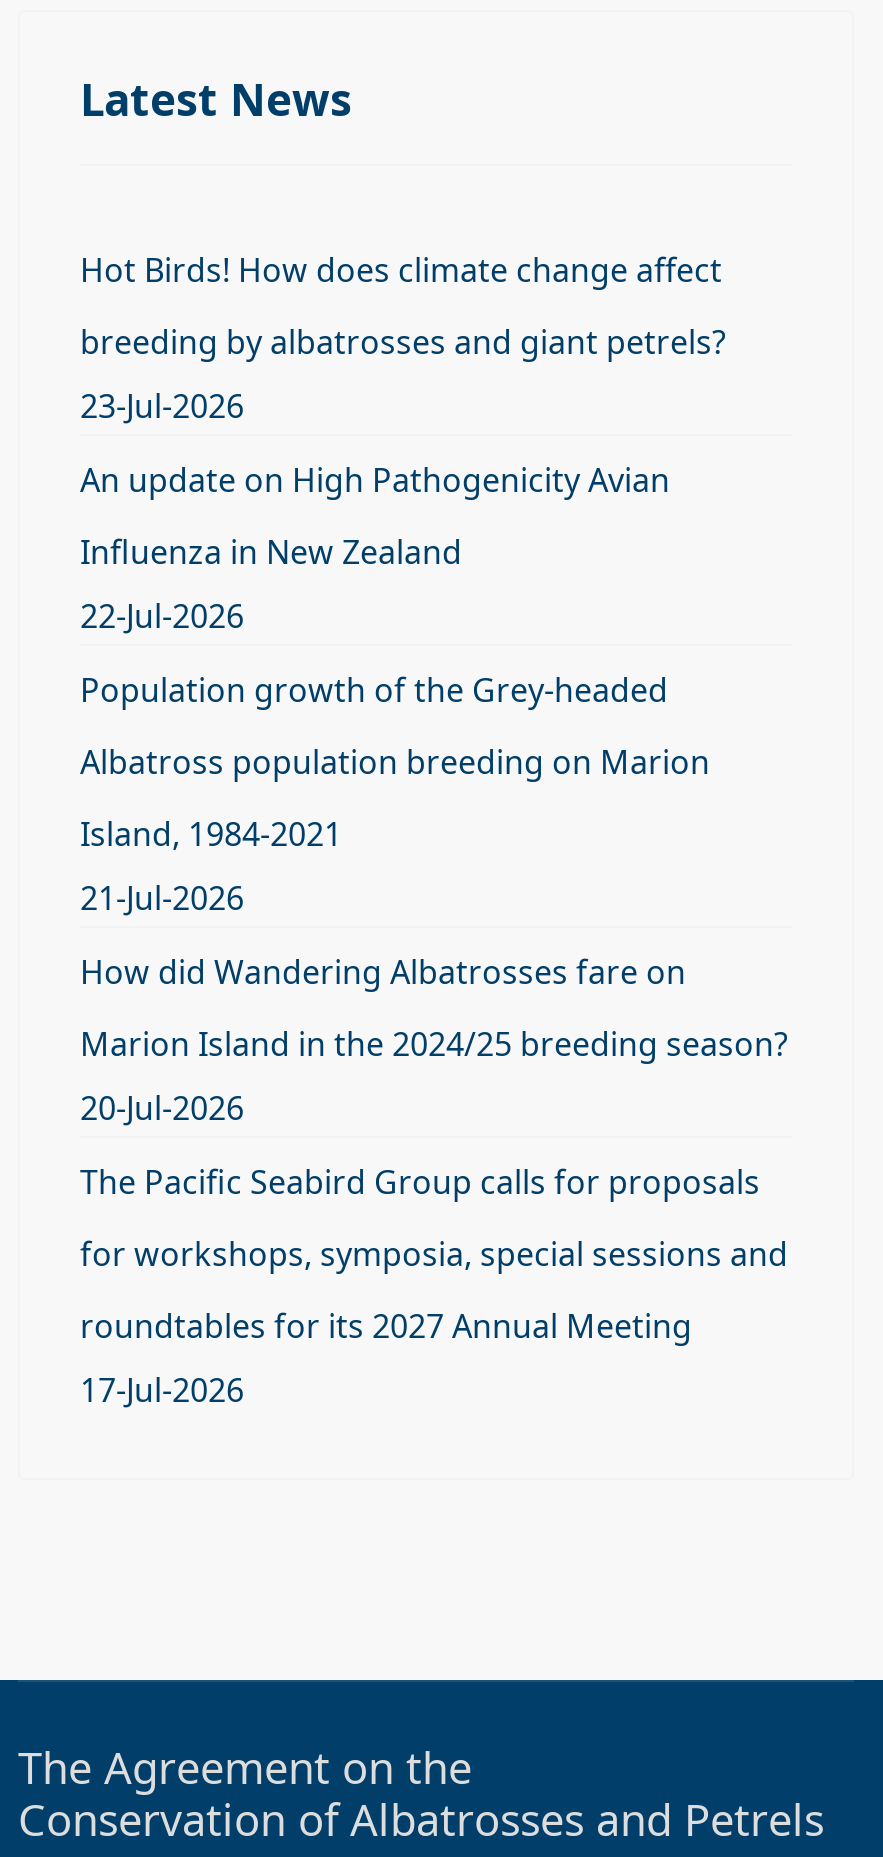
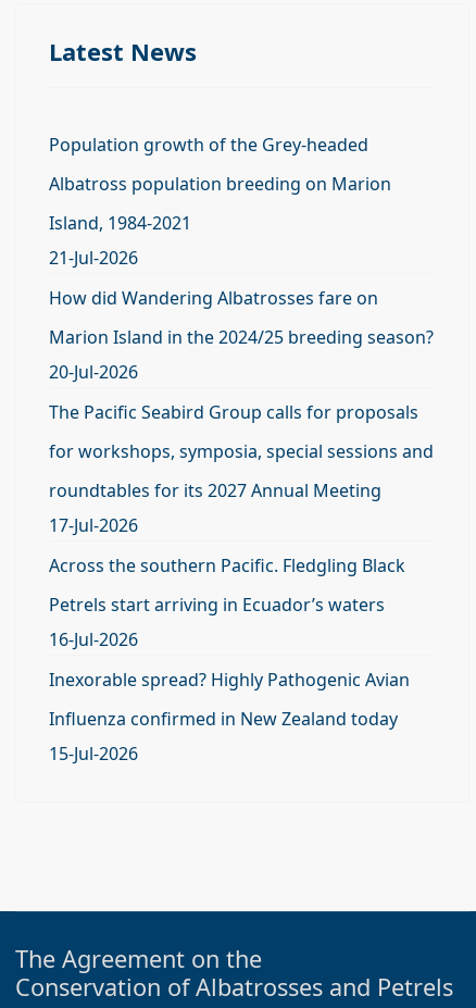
[80,248,726,638] Hot Birds! How does climate change affect | breeding by albatrosses and giant petrels? | 23-Jul-2026 | An update on High Pathogenicity Avian | Influenza in New Zealand | 22-Jul-2026 -> none
moved [80,668,788,1412] -> [49,133,434,537]: Population growth of the Grey-headed | Albatross population breeding on Marion | Island, 1984-2021 | ... | roundtables for its 2027 Annual Meeting | 17-Jul-2026
none -> [49,553,410,766] Across the southern Pacific. Fledgling Black | Petrels start arriving in Ecuador’s waters | 16-Jul-2026 | Inexorable spread? Highly Pathogenic Avian | Influenza confirmed in New Zealand today | 15-Jul-2026

